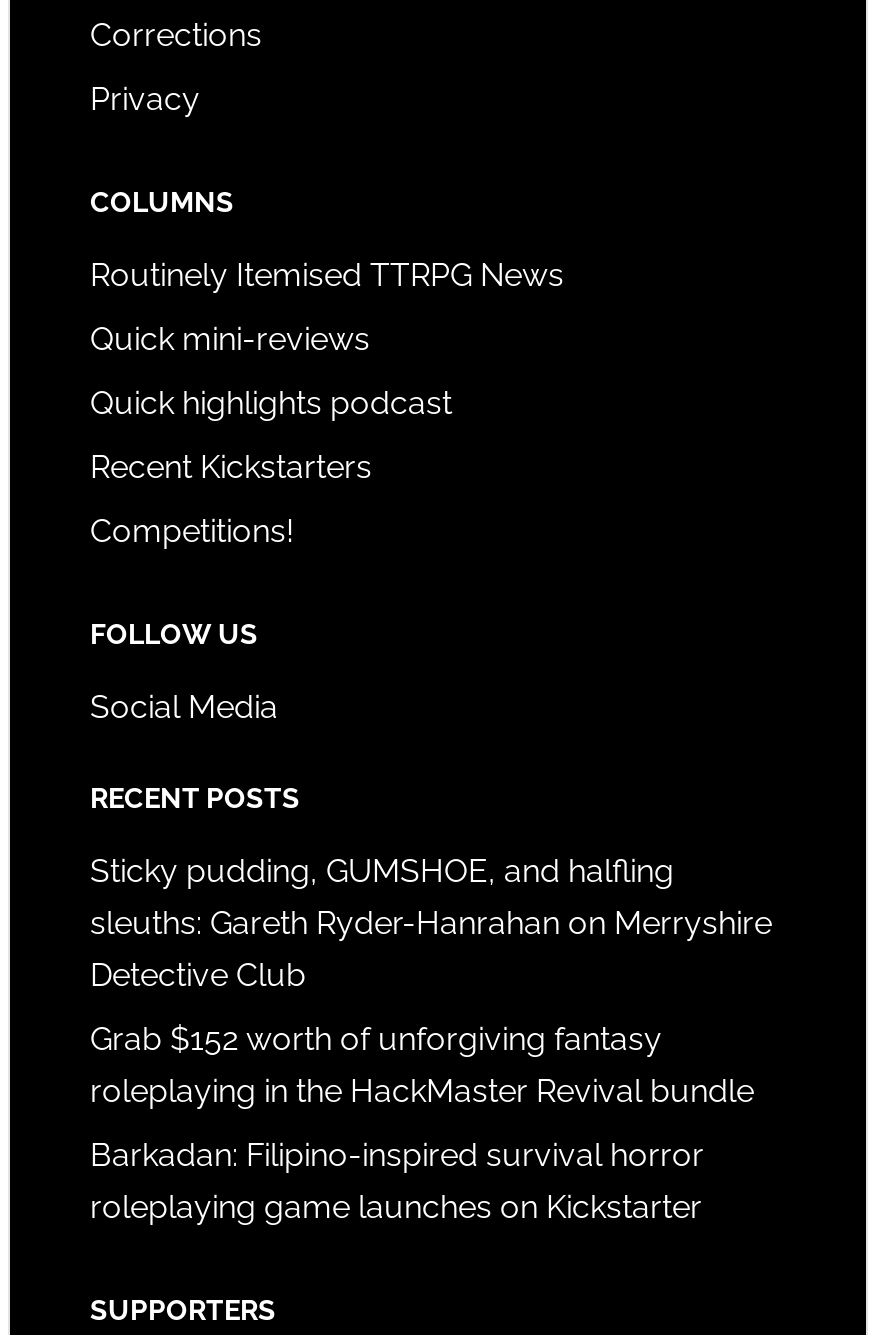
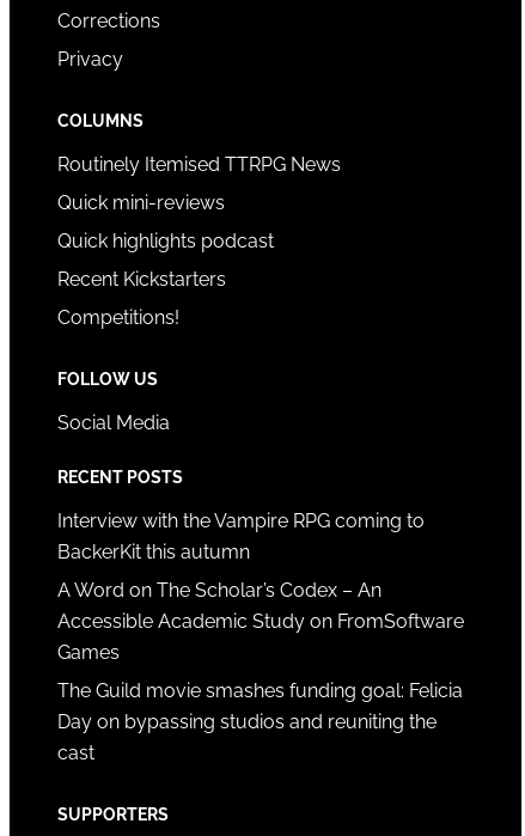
[90,851,772,993] Sticky pudding, GUMSHOE, and halfling | sleuths: Gareth Ryder-Hanrahan on Merryshire | Detective Club -> [57,509,425,563] Interview with the Vampire RPG coming to | BackerKit this autumn
[90,1019,754,1109] Grab $152 worth of unforgiving fantasy | roleplaying in the HackMaster Revival bundle -> [57,578,464,663] A Word on The Scholar’s Codex – An | Accessible Academic Study on FromSoftware | Games
[90,1135,704,1225] Barkadan: Filipino-inspired survival horror | roleplaying game launches on Kickstarter -> [57,679,463,764] The Guild movie smashes funding goal: Felicia | Day on bypassing studios and reuniting the | cast

